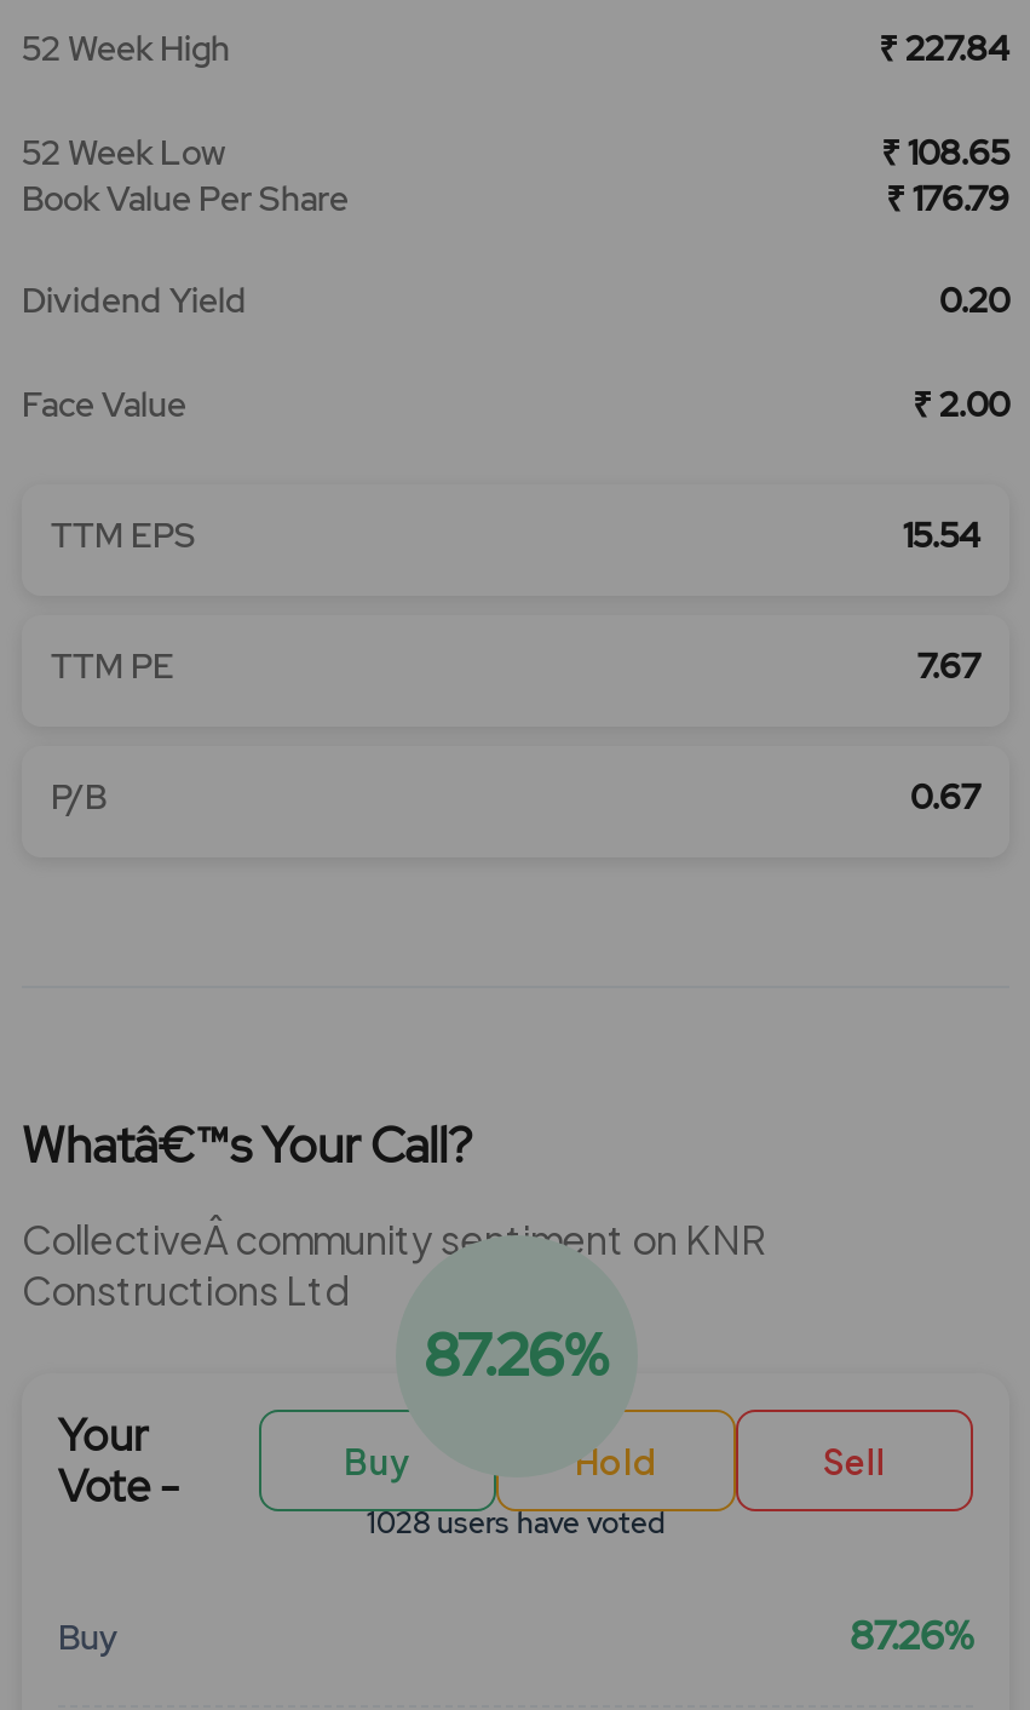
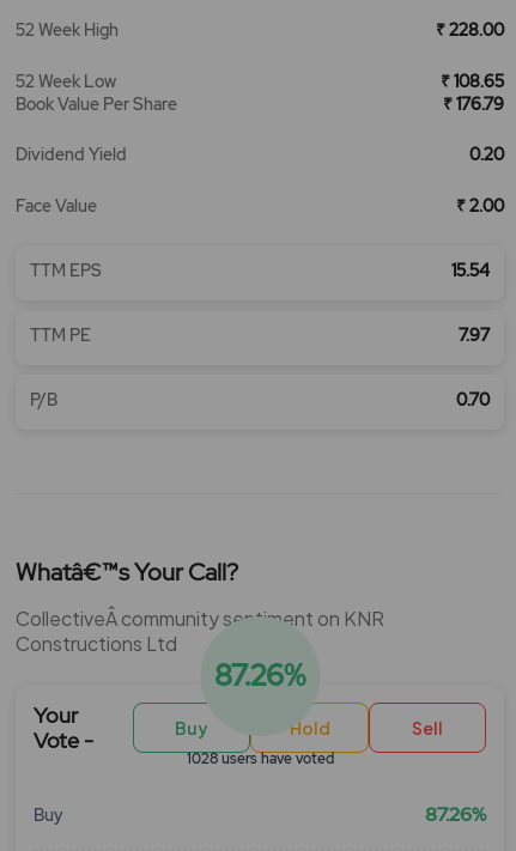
[879,27,1009,70] ₹ 227.84 -> [436,19,504,41] ₹ 228.00
[917,644,980,688] 7.67 -> [459,324,490,346] 7.97
[910,775,980,819] 0.67 -> [456,389,490,411] 0.70

